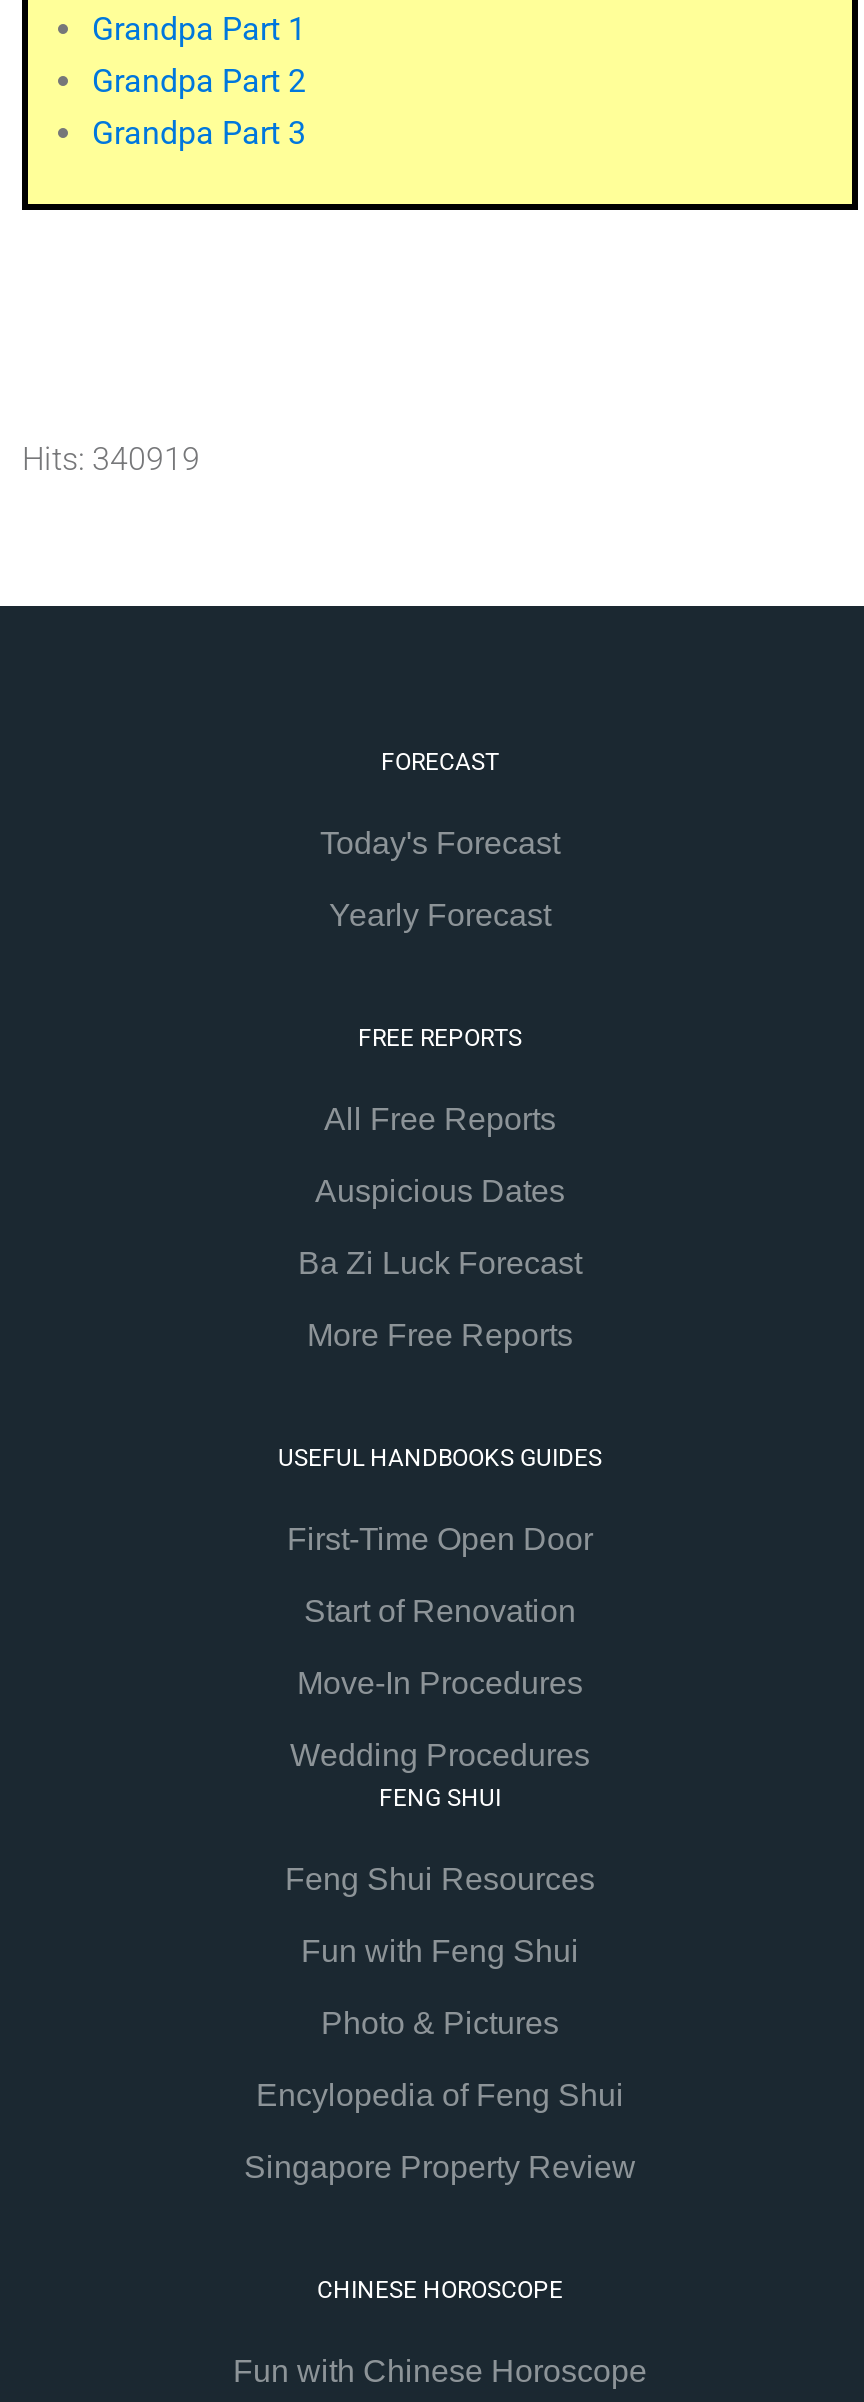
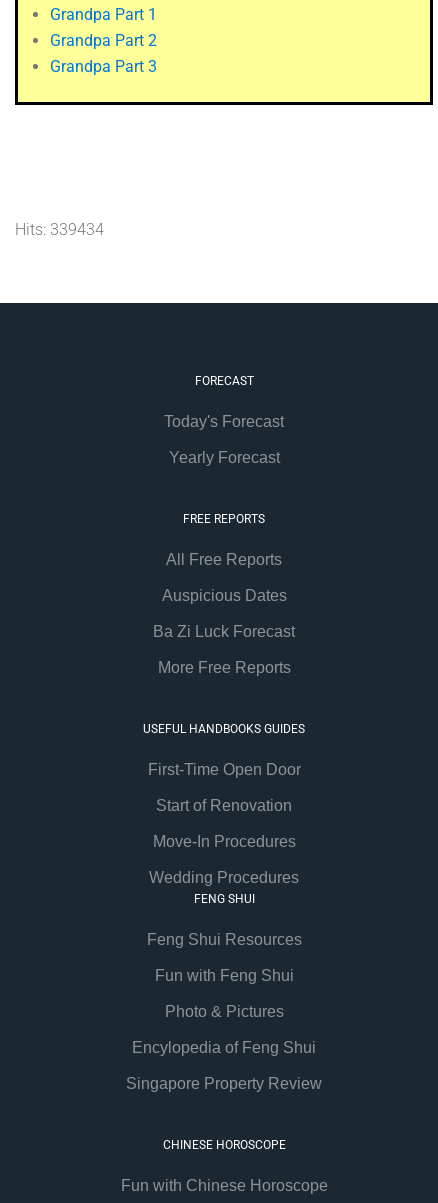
[22,439,200,477] Hits: 340919 -> [15,220,104,239] Hits: 339434

